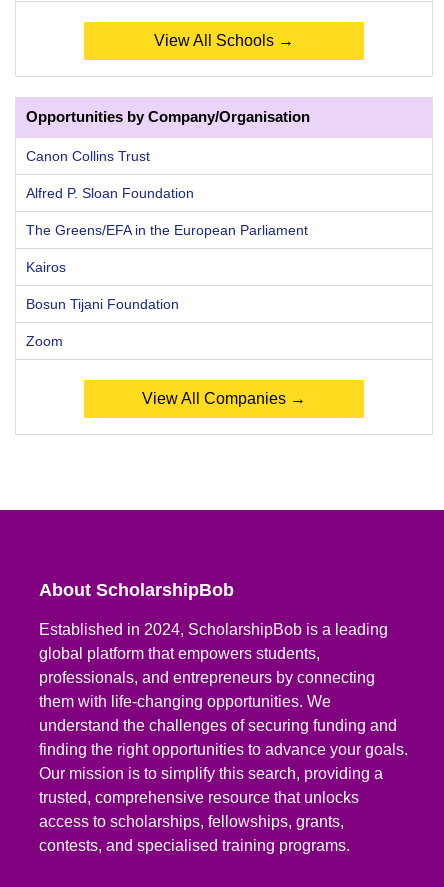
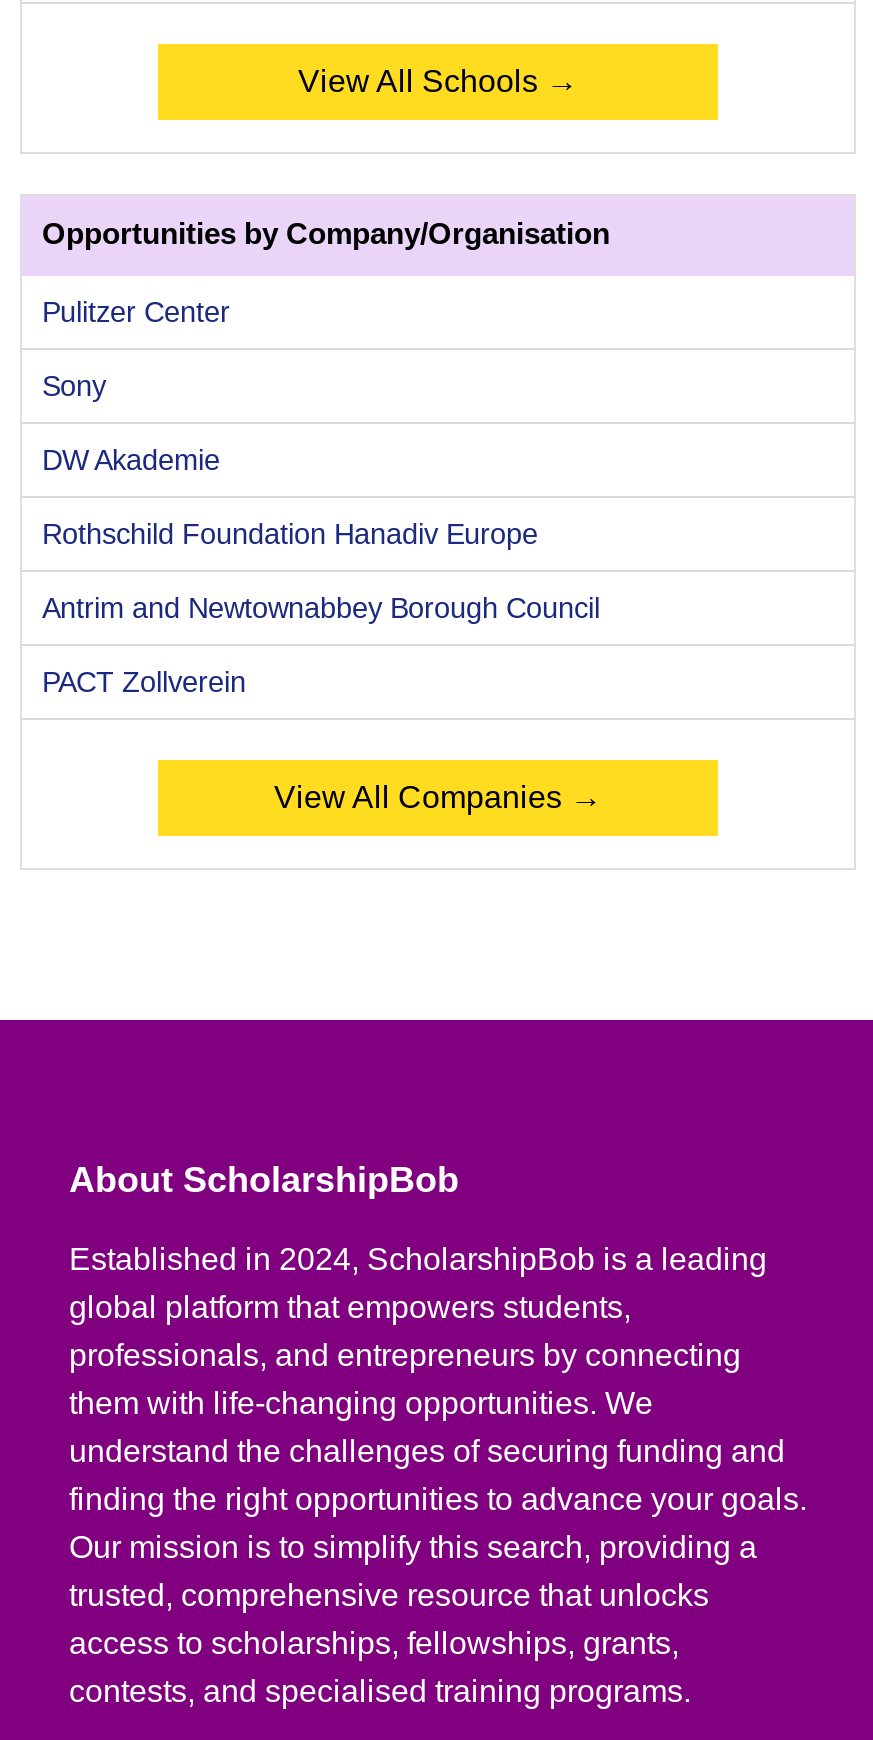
[26,148,150,164] Canon Collins Trust -> [42,295,230,327] Pulitzer Center
[26,185,194,201] Alfred P. Sloan Foundation -> [42,369,106,401] Sony
[26,222,308,238] The Greens/EFA in the European Parliament -> [42,443,220,475] DW Akademie
[26,259,66,275] Kairos -> [42,517,538,549] Rothschild Foundation Hanadiv Europe
[26,296,179,312] Bosun Tijani Foundation -> [42,591,600,623] Antrim and Newtownabbey Borough Council
[26,333,63,349] Zoom -> [42,665,246,697] PACT Zollverein

